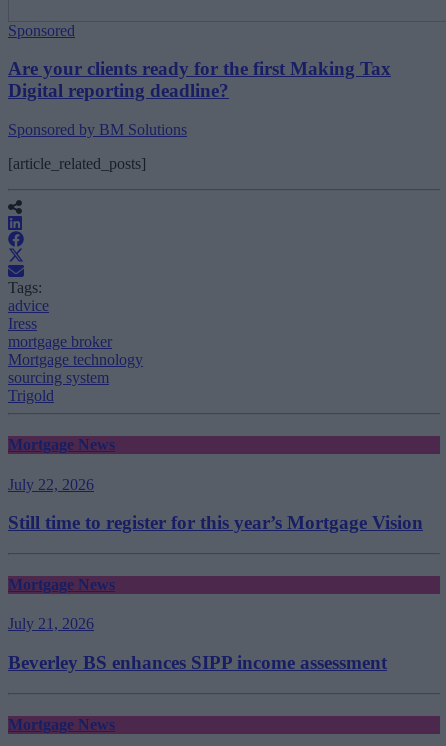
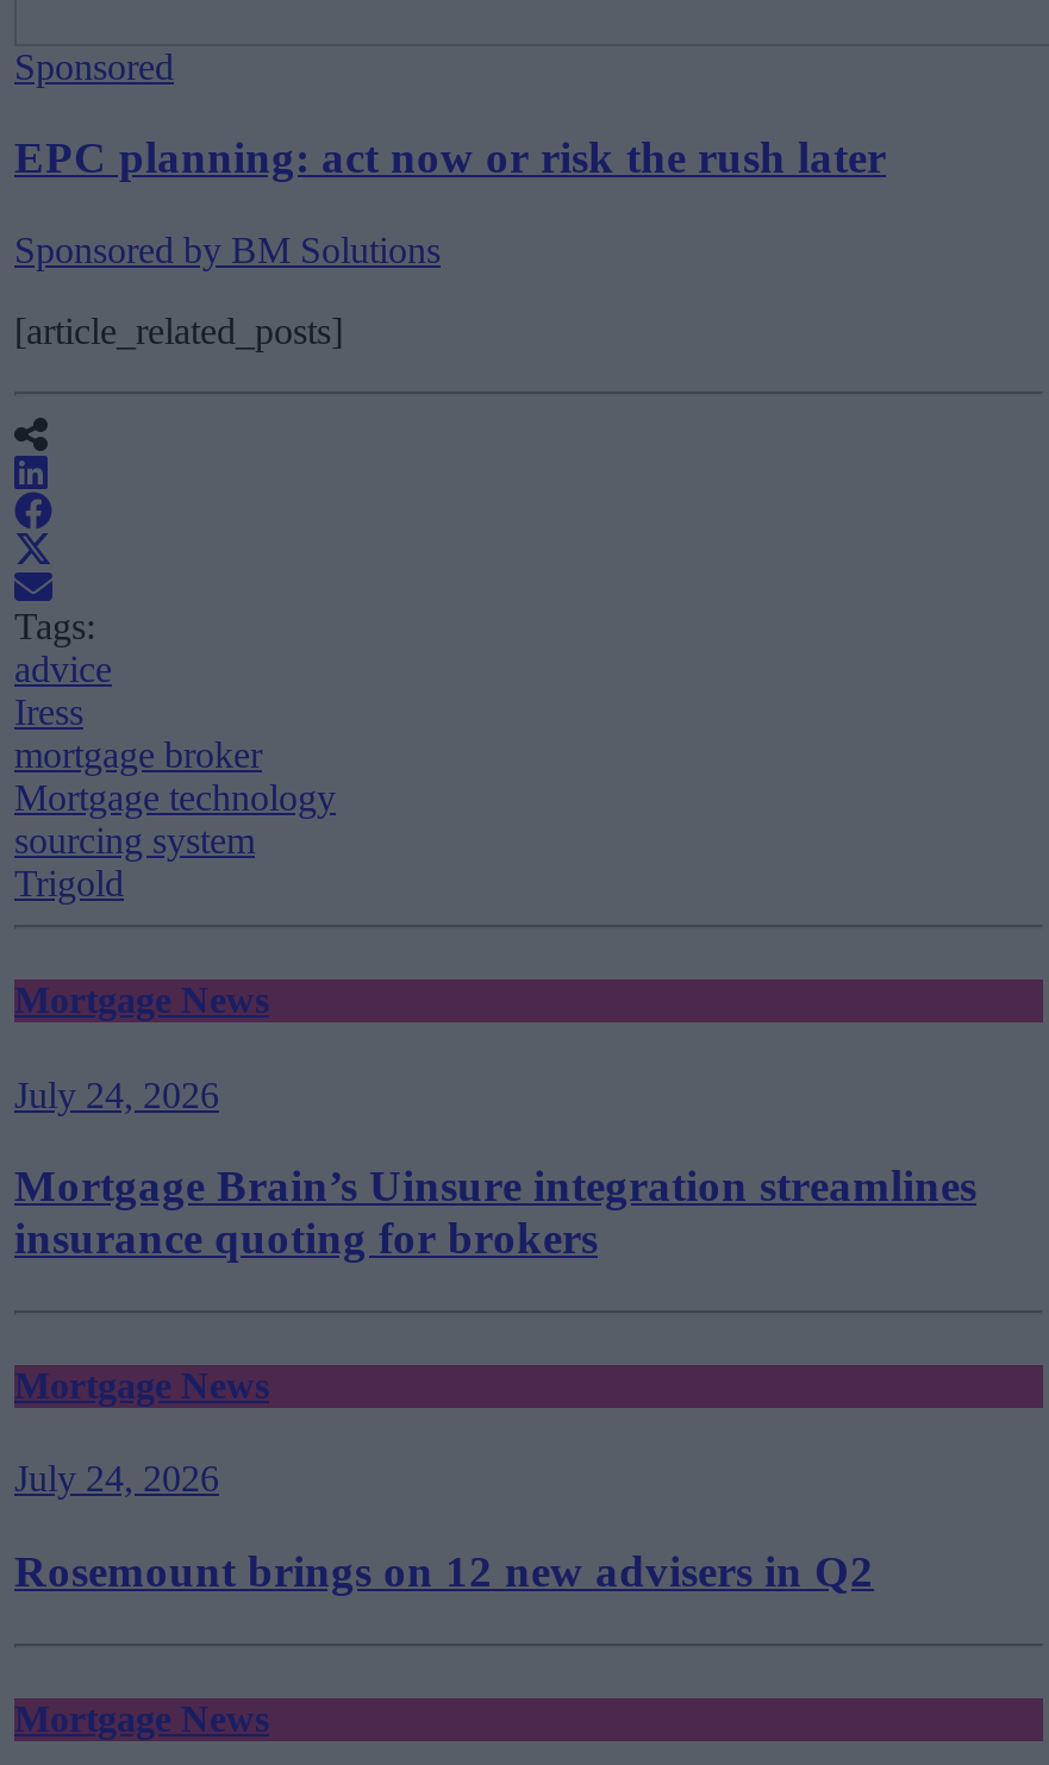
[8,58,391,101] Are your clients ready for the first Making Tax | Digital reporting deadline? -> [14,133,886,183] EPC planning: act now or risk the rush later
moved [8,121,187,404] -> [14,230,441,903]: Sponsored by BM Solutions | [article_related_posts] | Tags: | ... | sourcing system | Trigold
[8,475,94,492] July 22, 2026 -> [14,1074,219,1114] July 24, 2026
[8,512,423,533] Still time to register for this year’s Mortgage Vision -> [14,1161,976,1263] Mortgage Brain’s Uinsure integration streamlines | insurance quoting for brokers
[8,615,94,632] July 21, 2026 -> [14,1459,219,1500] July 24, 2026
[8,652,387,673] Beverley BS enhances SIPP income assessment -> [14,1546,874,1596] Rosemount brings on 12 new advisers in Q2

